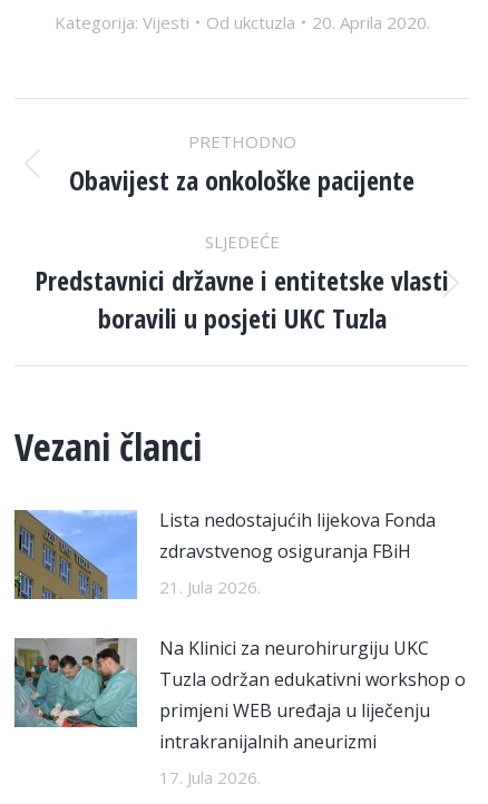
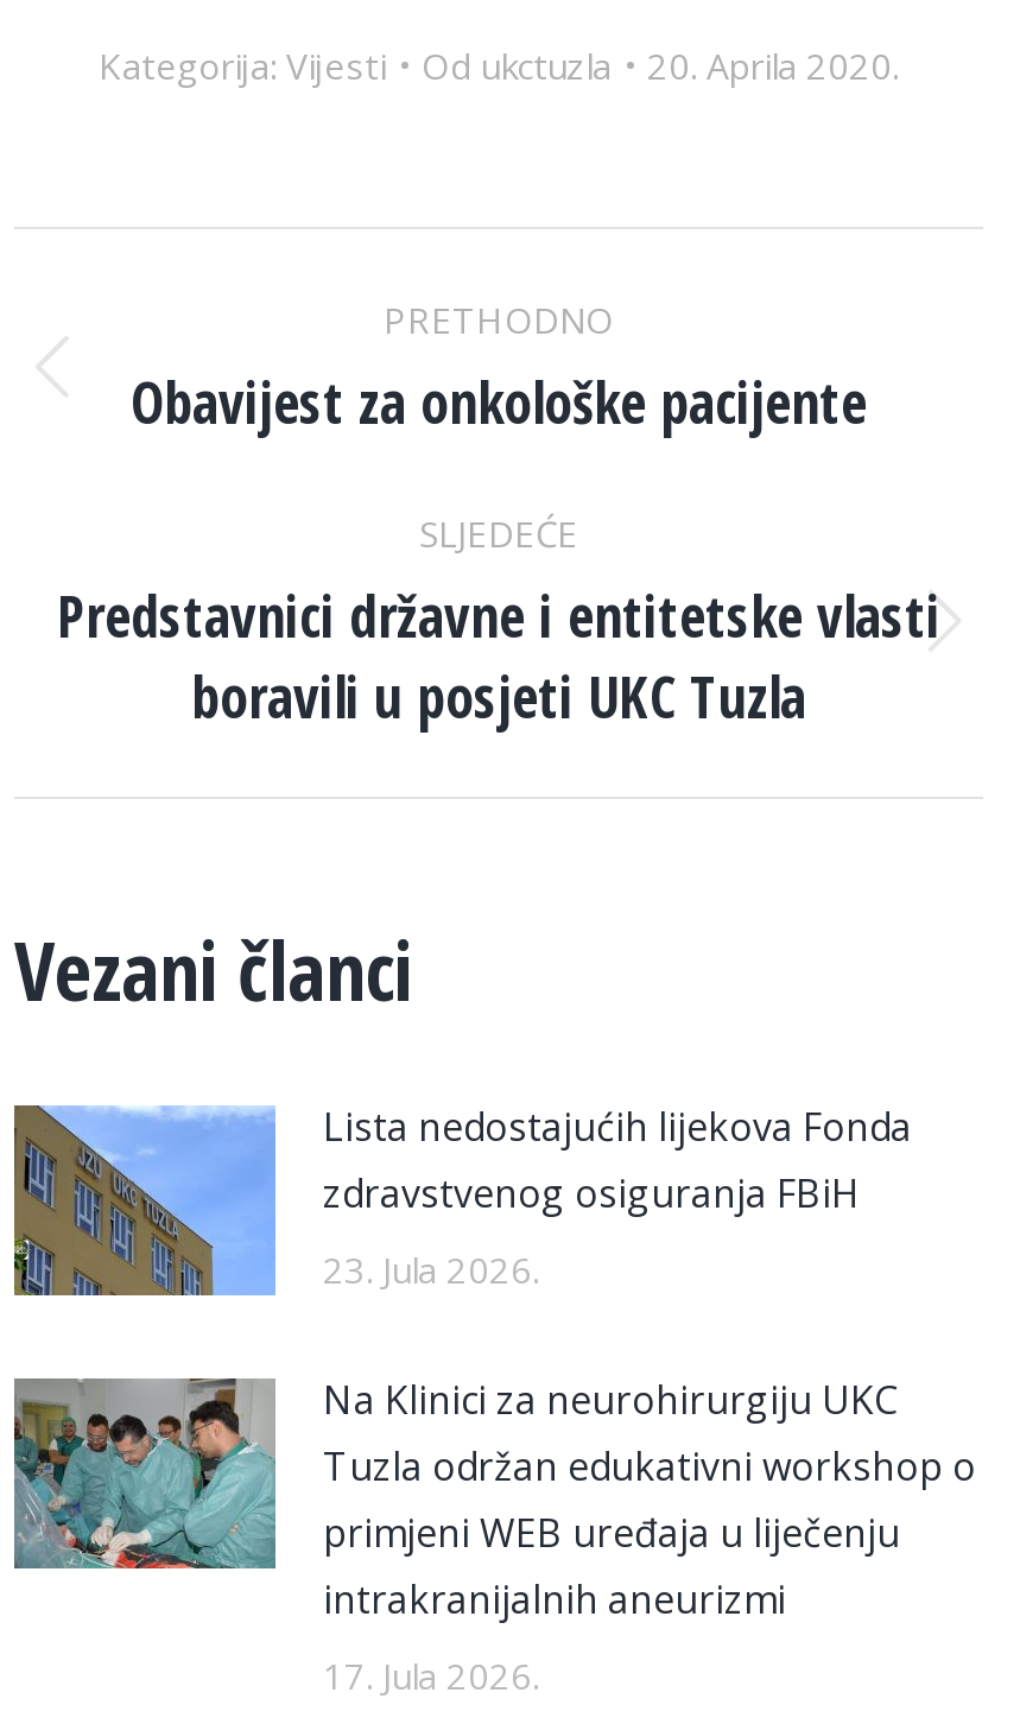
[159,576,261,598] 21. Jula 2026. -> [323,1246,539,1293] 23. Jula 2026.

